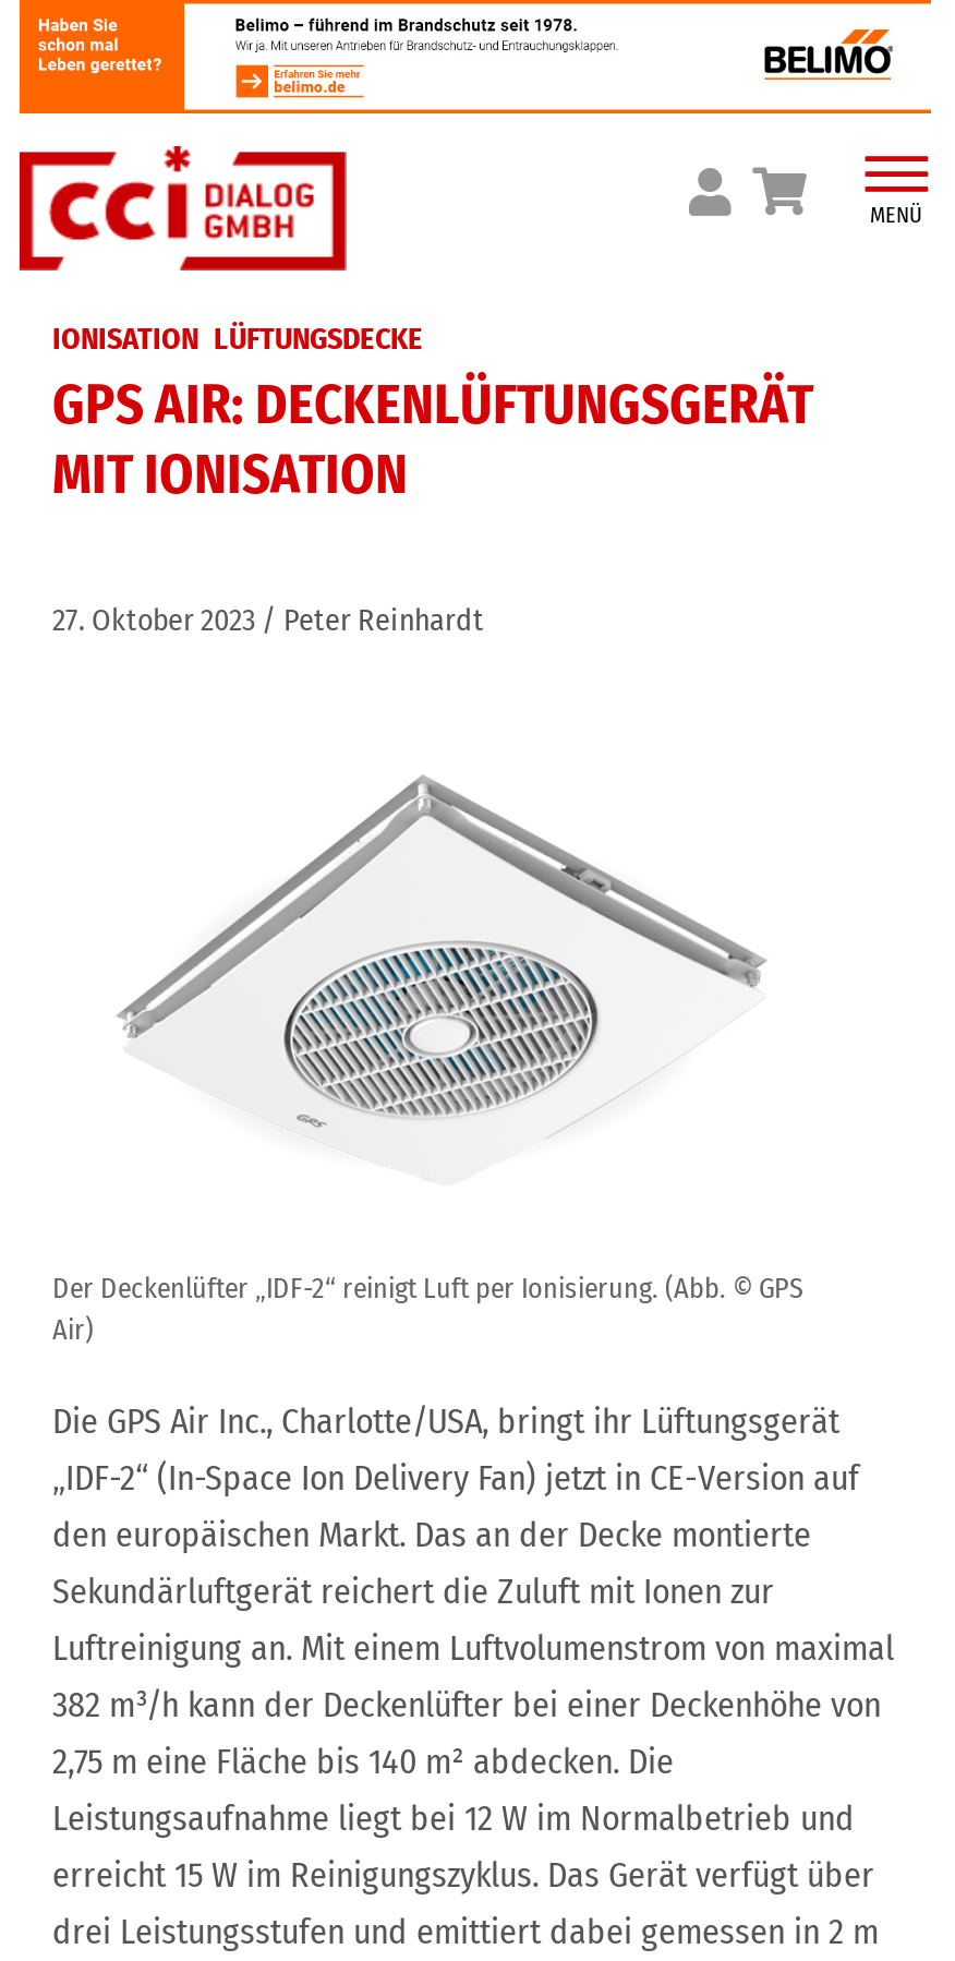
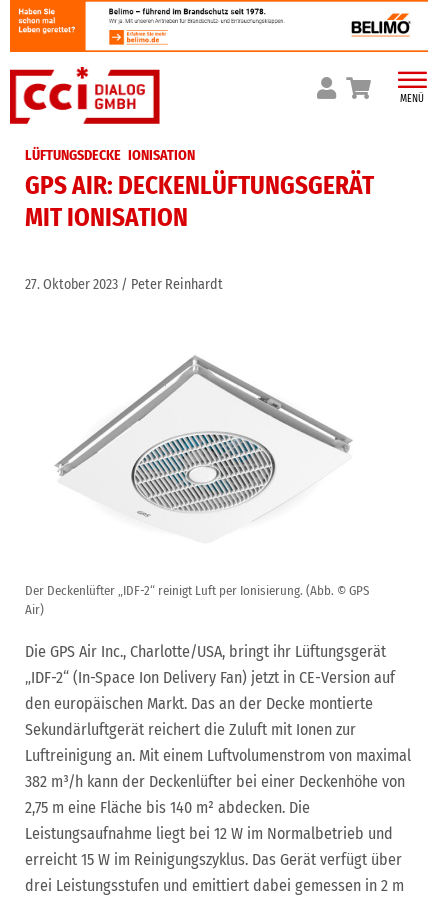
[52,321,423,358] IONISATION LÜFTUNGSDECKE -> [25,147,195,164] LÜFTUNGSDECKE IONISATION

